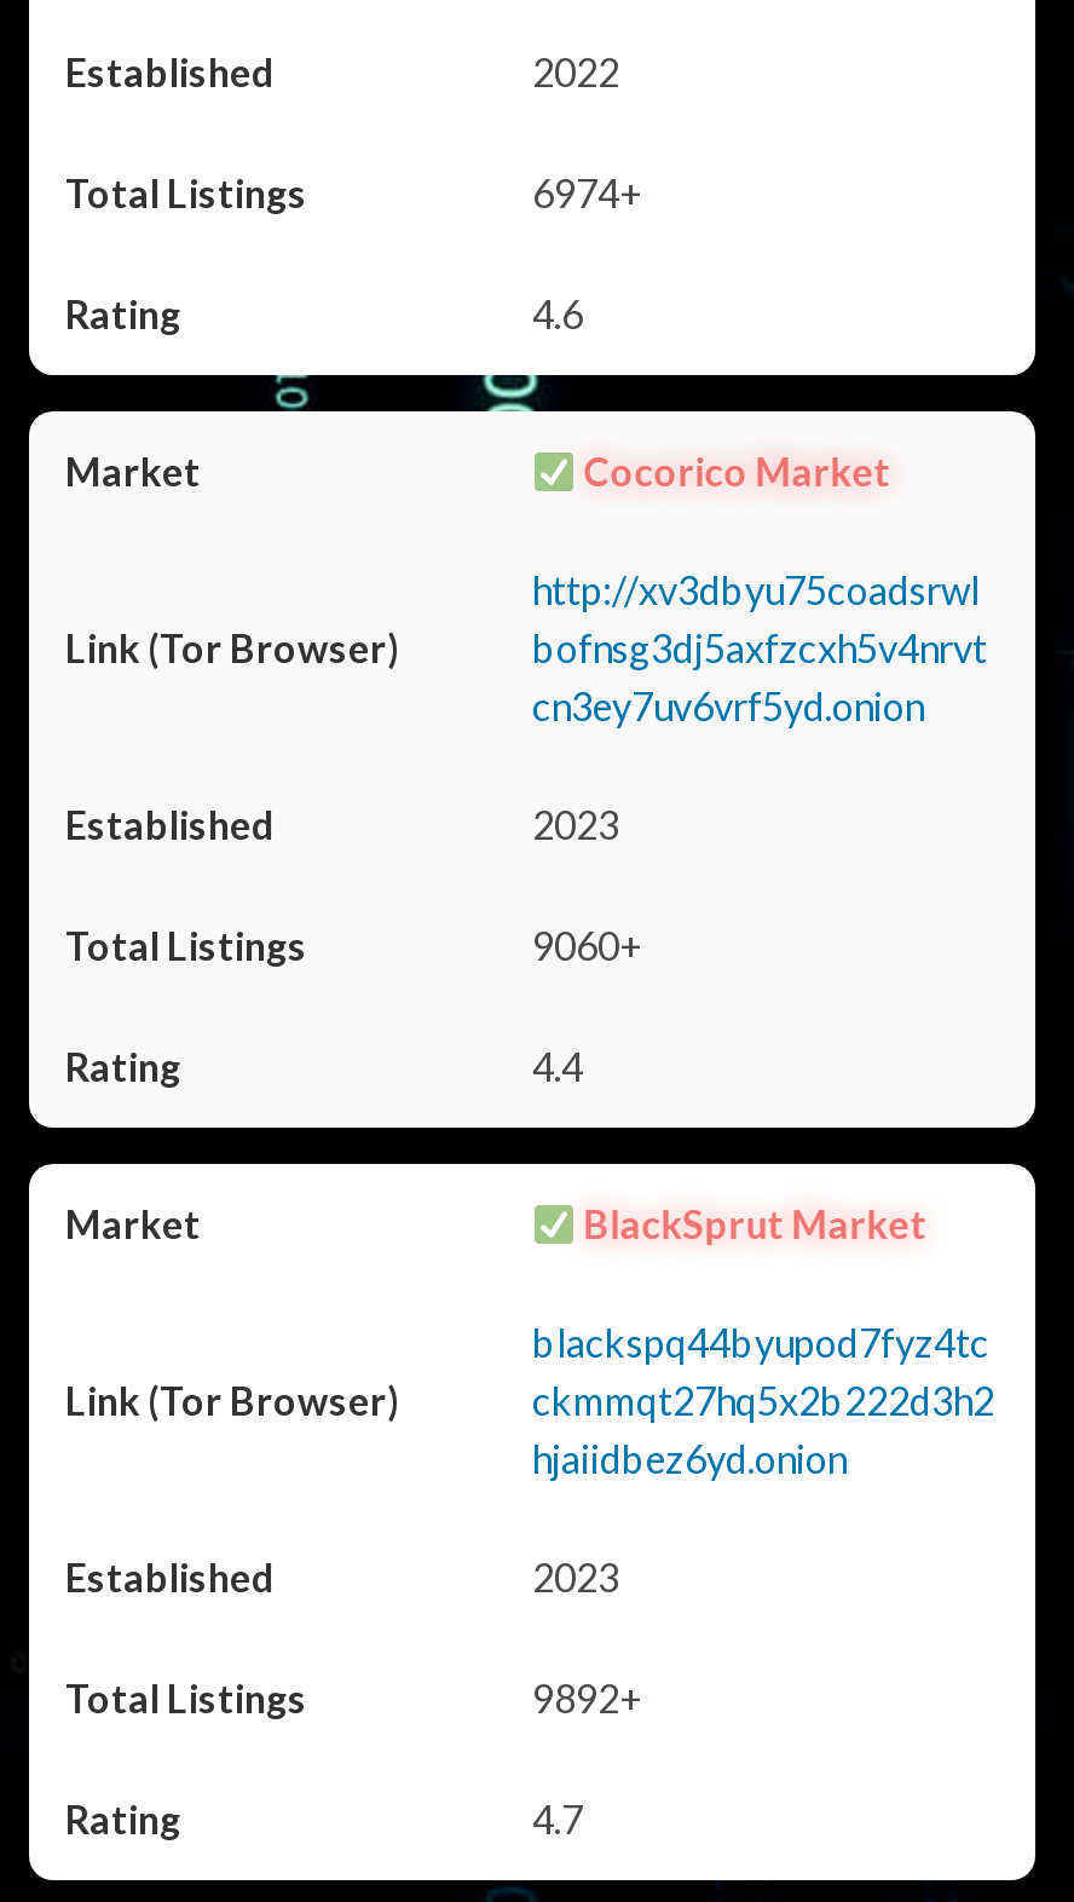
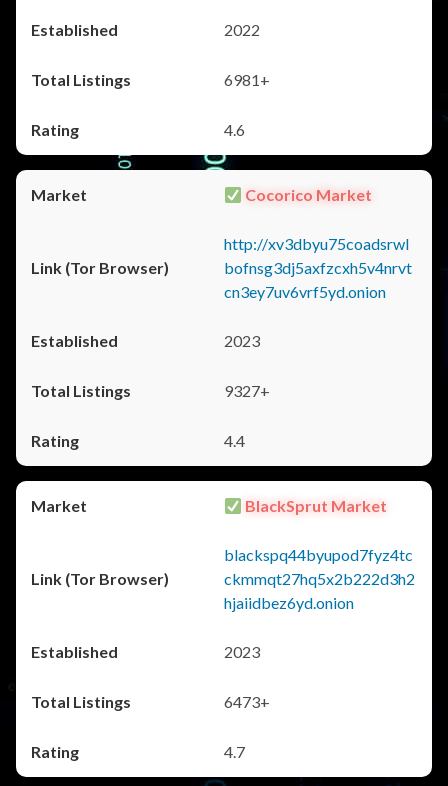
[532,169,643,215] 6974+ -> [224,70,270,89] 6981+
[532,922,643,968] 9060+ -> [224,381,270,400] 9327+
[532,1675,643,1721] 9892+ -> [224,692,270,711] 6473+

